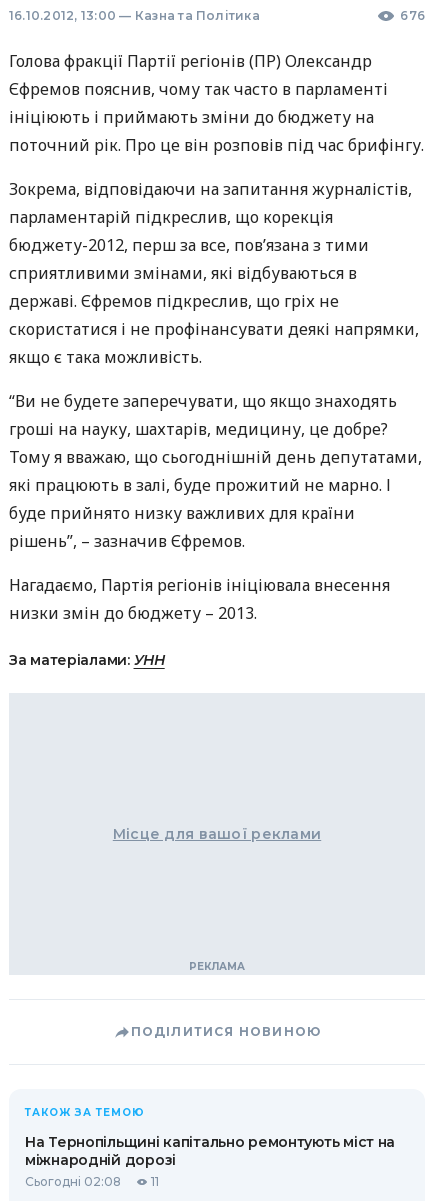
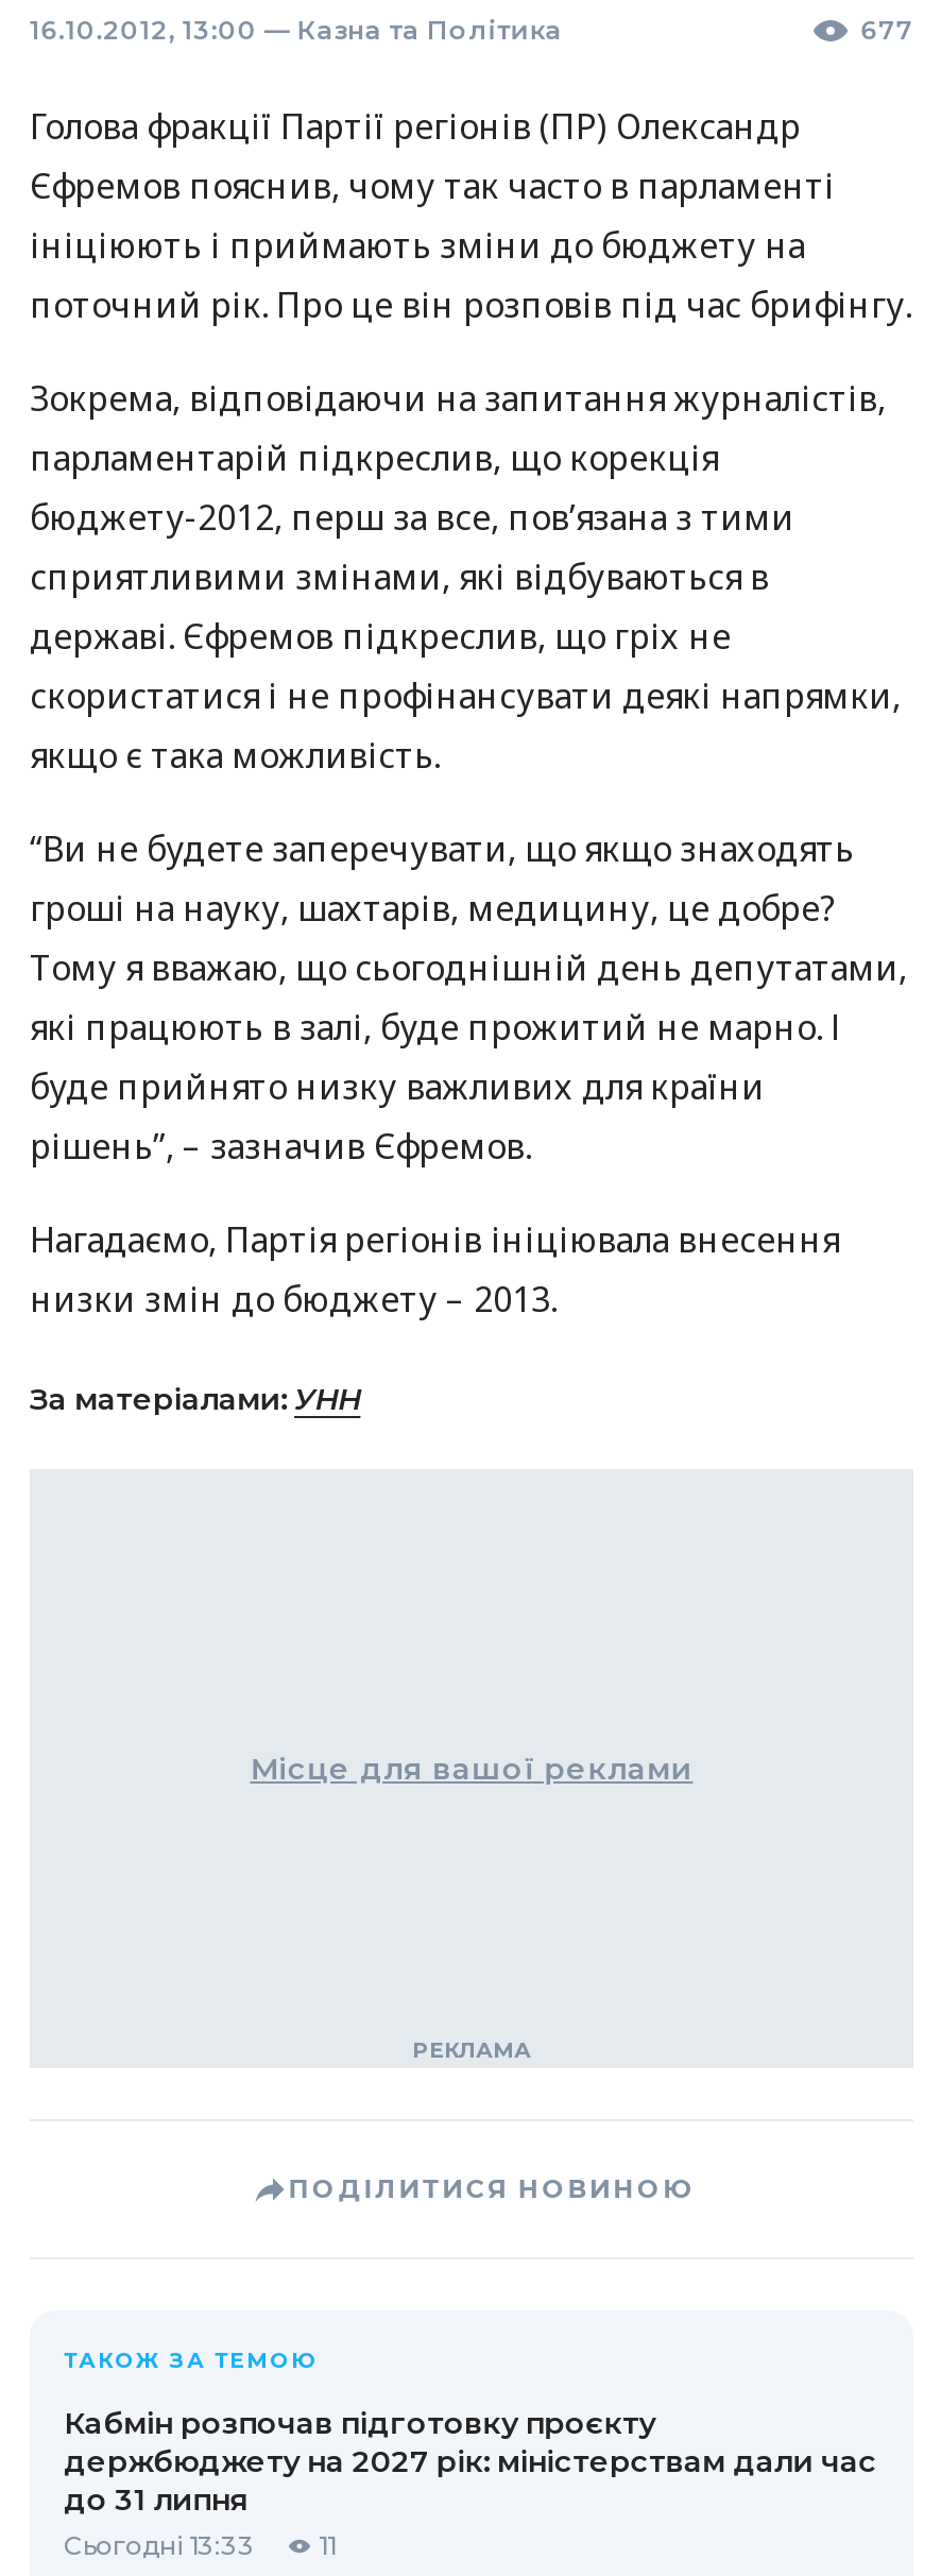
[400,8,425,23] 676 -> [861,14,913,46] 677
[25,1133,395,1189] На Тернопільщині капітально ремонтують міст на | міжнародній дорозі | Сьогодні 02:08 -> [64,2404,877,2561] Кабмін розпочав підготовку проєкту | держбюджету на 2027 рік: міністерствам дали час | до 31 липня | Сьогодні 13:33

